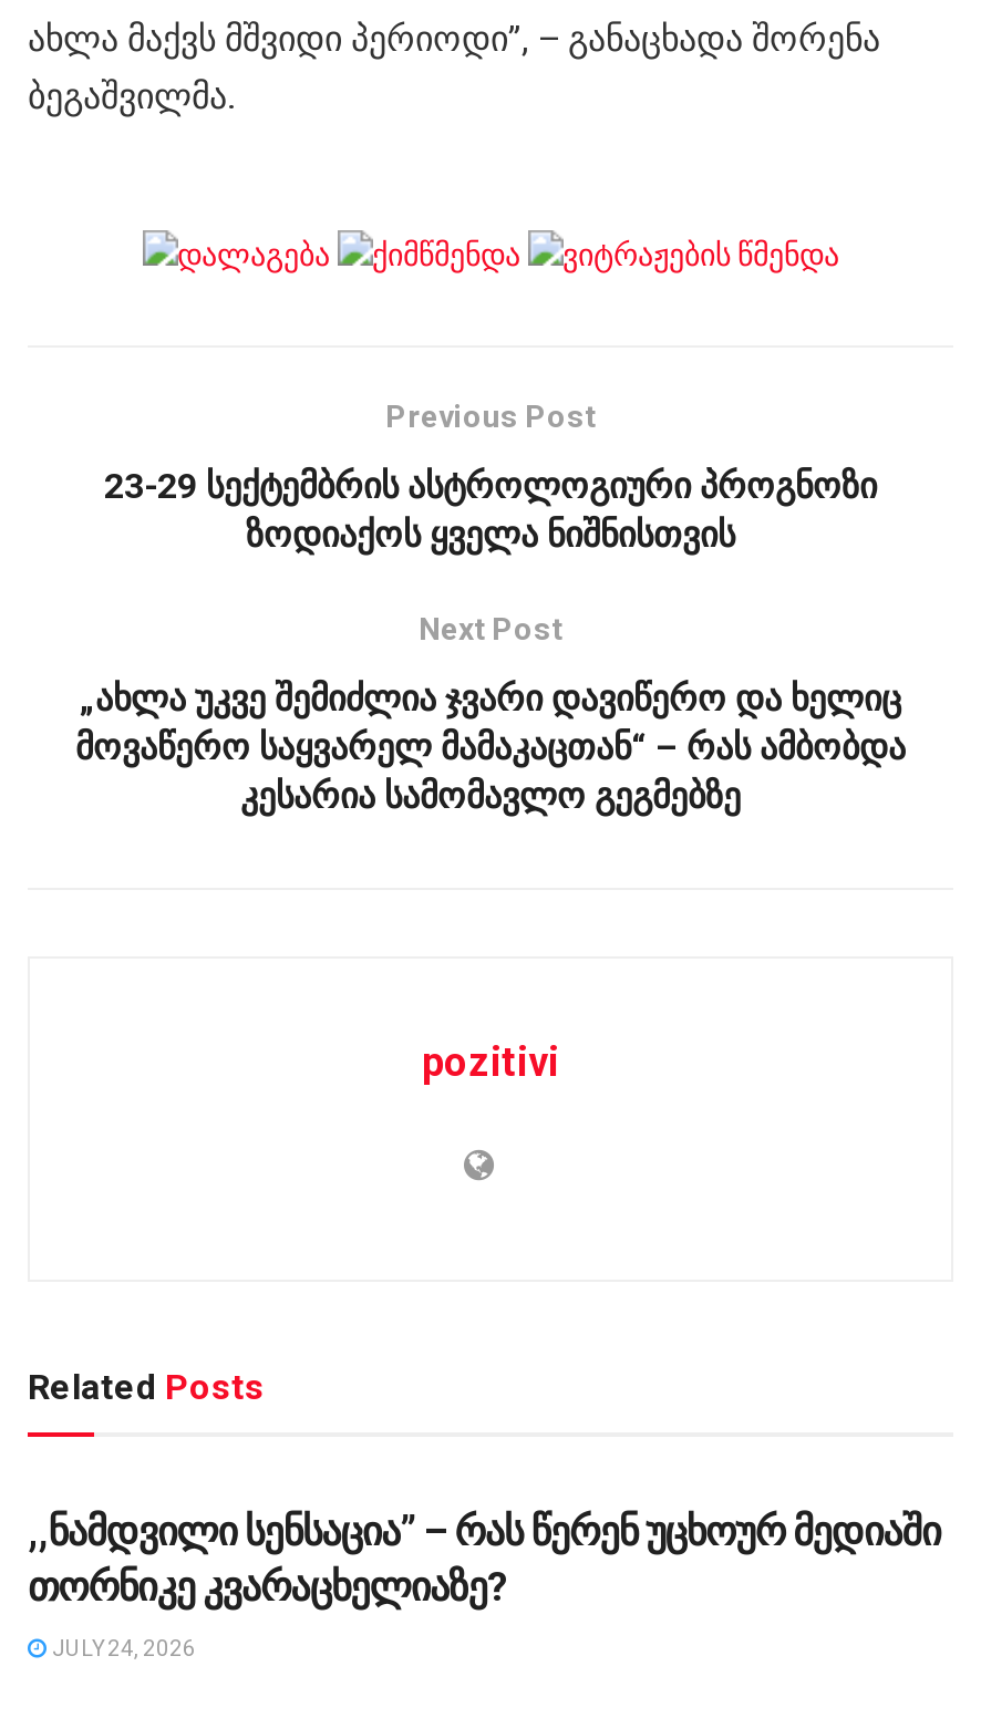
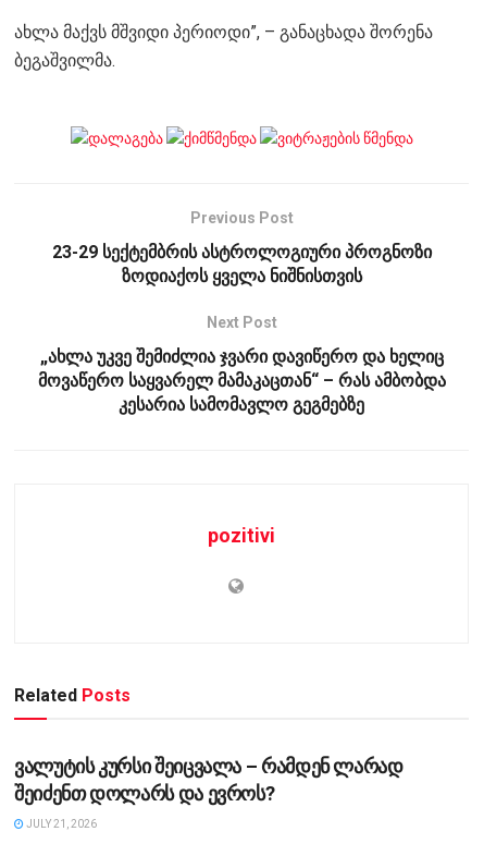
[28,1508,940,1610] ,,ნამდვილი სენსაცია” – რას წერენ უცხოურ მედიაში | თორნიკე კვარაცხელიაზე? -> [14,755,403,805] ვალუტის კურსი შეიცვალა – რამდენ ლარად | შეიძენთ დოლარს და ევროს?
[48,1636,196,1661] JULY 24, 2026 -> [24,818,97,830] JULY 21, 2026

